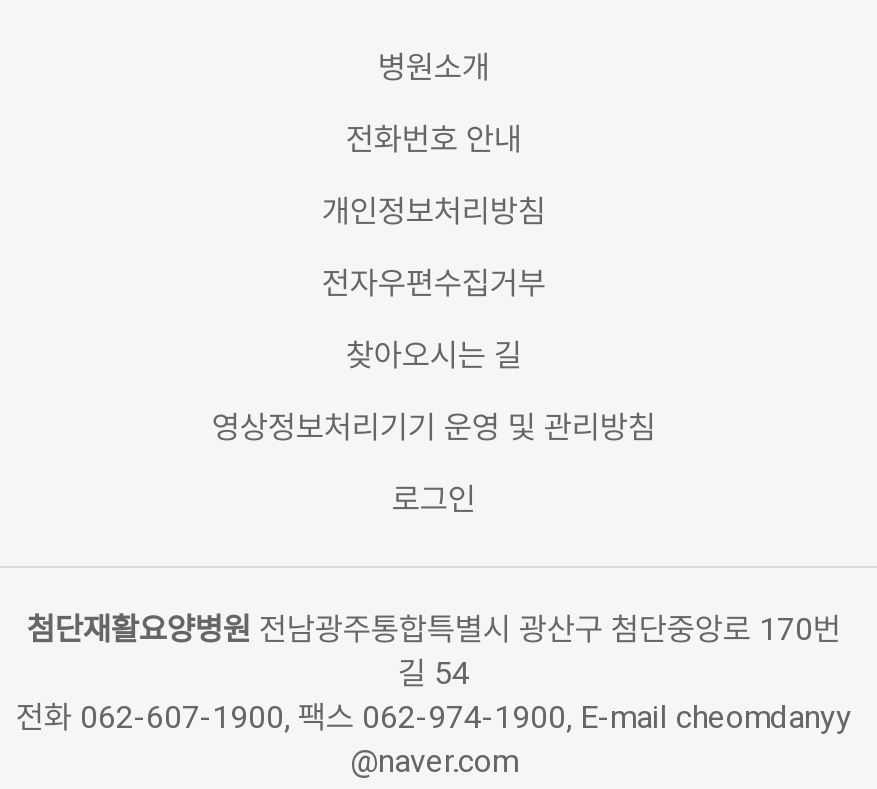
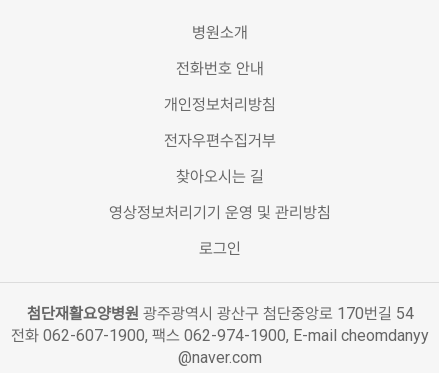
[27,610,841,692] 첨단재활요양병원 전남광주통합특별시 광산구 첨단중앙로 170번 | 길 54 -> [26,304,413,323] 첨단재활요양병원 광주광역시 광산구 첨단중앙로 170번길 54

